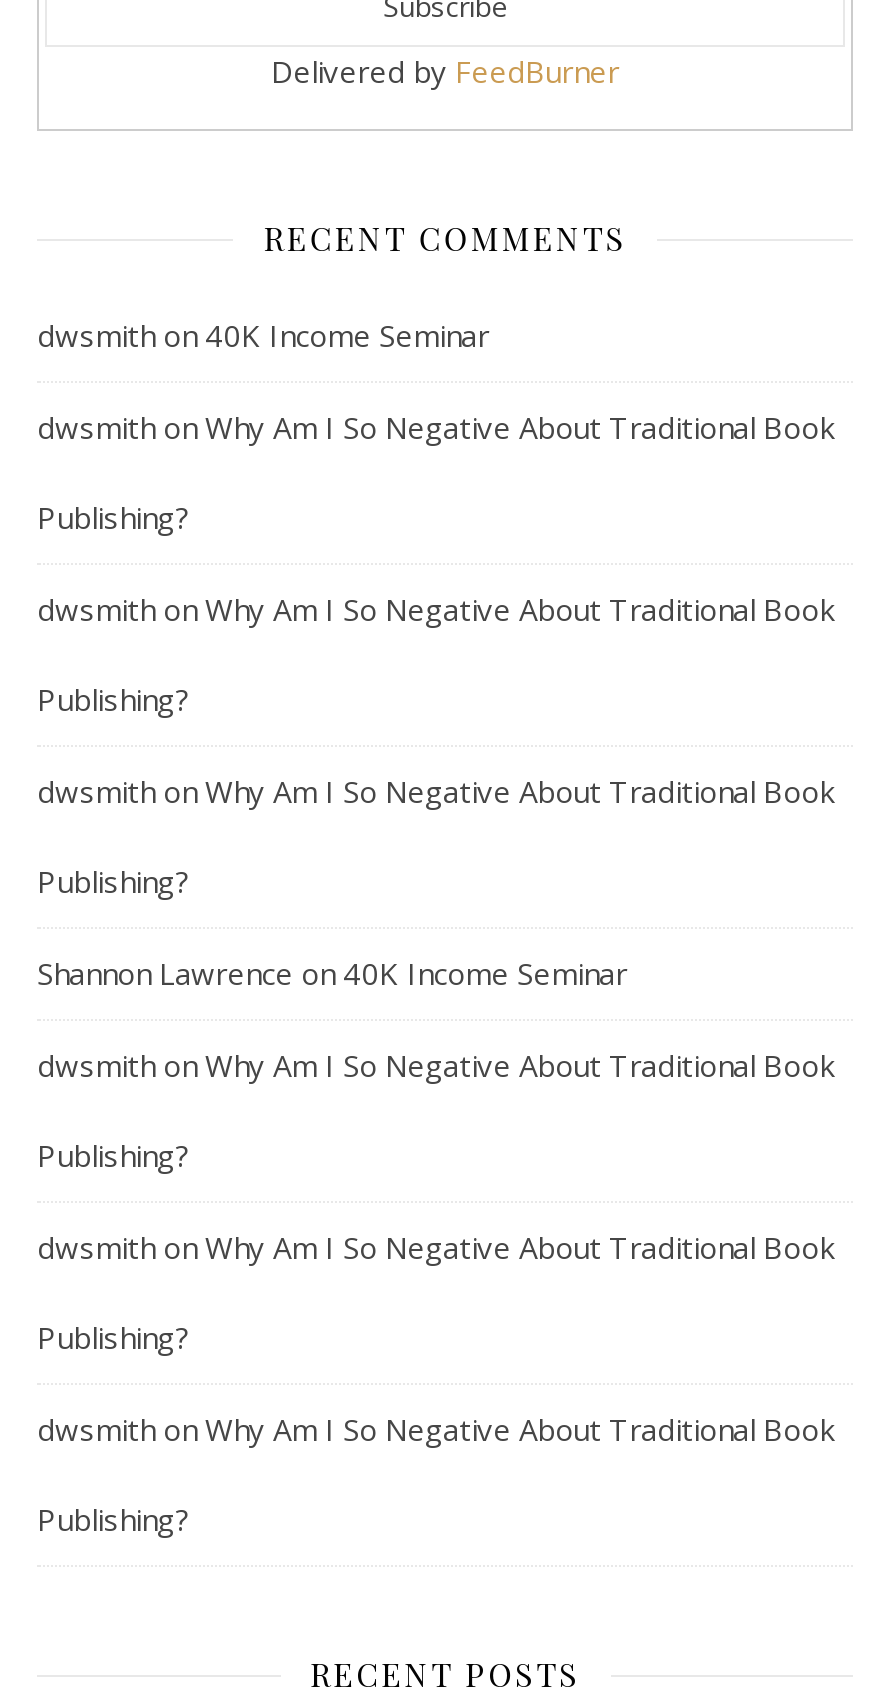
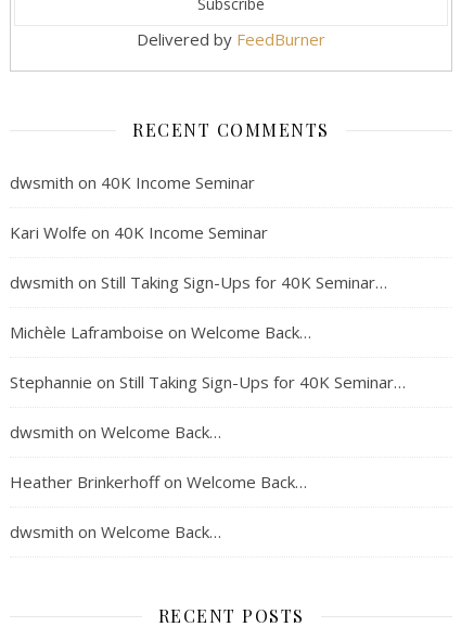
[37,408,833,1540] dwsmith on Why Am I So Negative About Traditional Book | Publishing? | dwsmith on Why Am I So Negative About Traditional Book | Publishing? | dwsmith on Why Am I So Negative About Traditional Book | Publishing? | Shannon Lawrence on 40K Income Seminar | dwsmith on Why Am I So Negative About Traditional Book | Publishing? | dwsmith on Why Am I So Negative About Traditional Book | Publishing? | dwsmith on Why Am I So Negative About Traditional Book | Publishing? -> [10,221,406,542] Kari Wolfe on 40K Income Seminar | dwsmith on Still Taking Sign-Ups for 40K Seminar… | Michèle Laframboise on Welcome Back… | Stephannie on Still Taking Sign-Ups for 40K Seminar… | dwsmith on Welcome Back… | Heather Brinkerhoff on Welcome Back… | dwsmith on Welcome Back…

